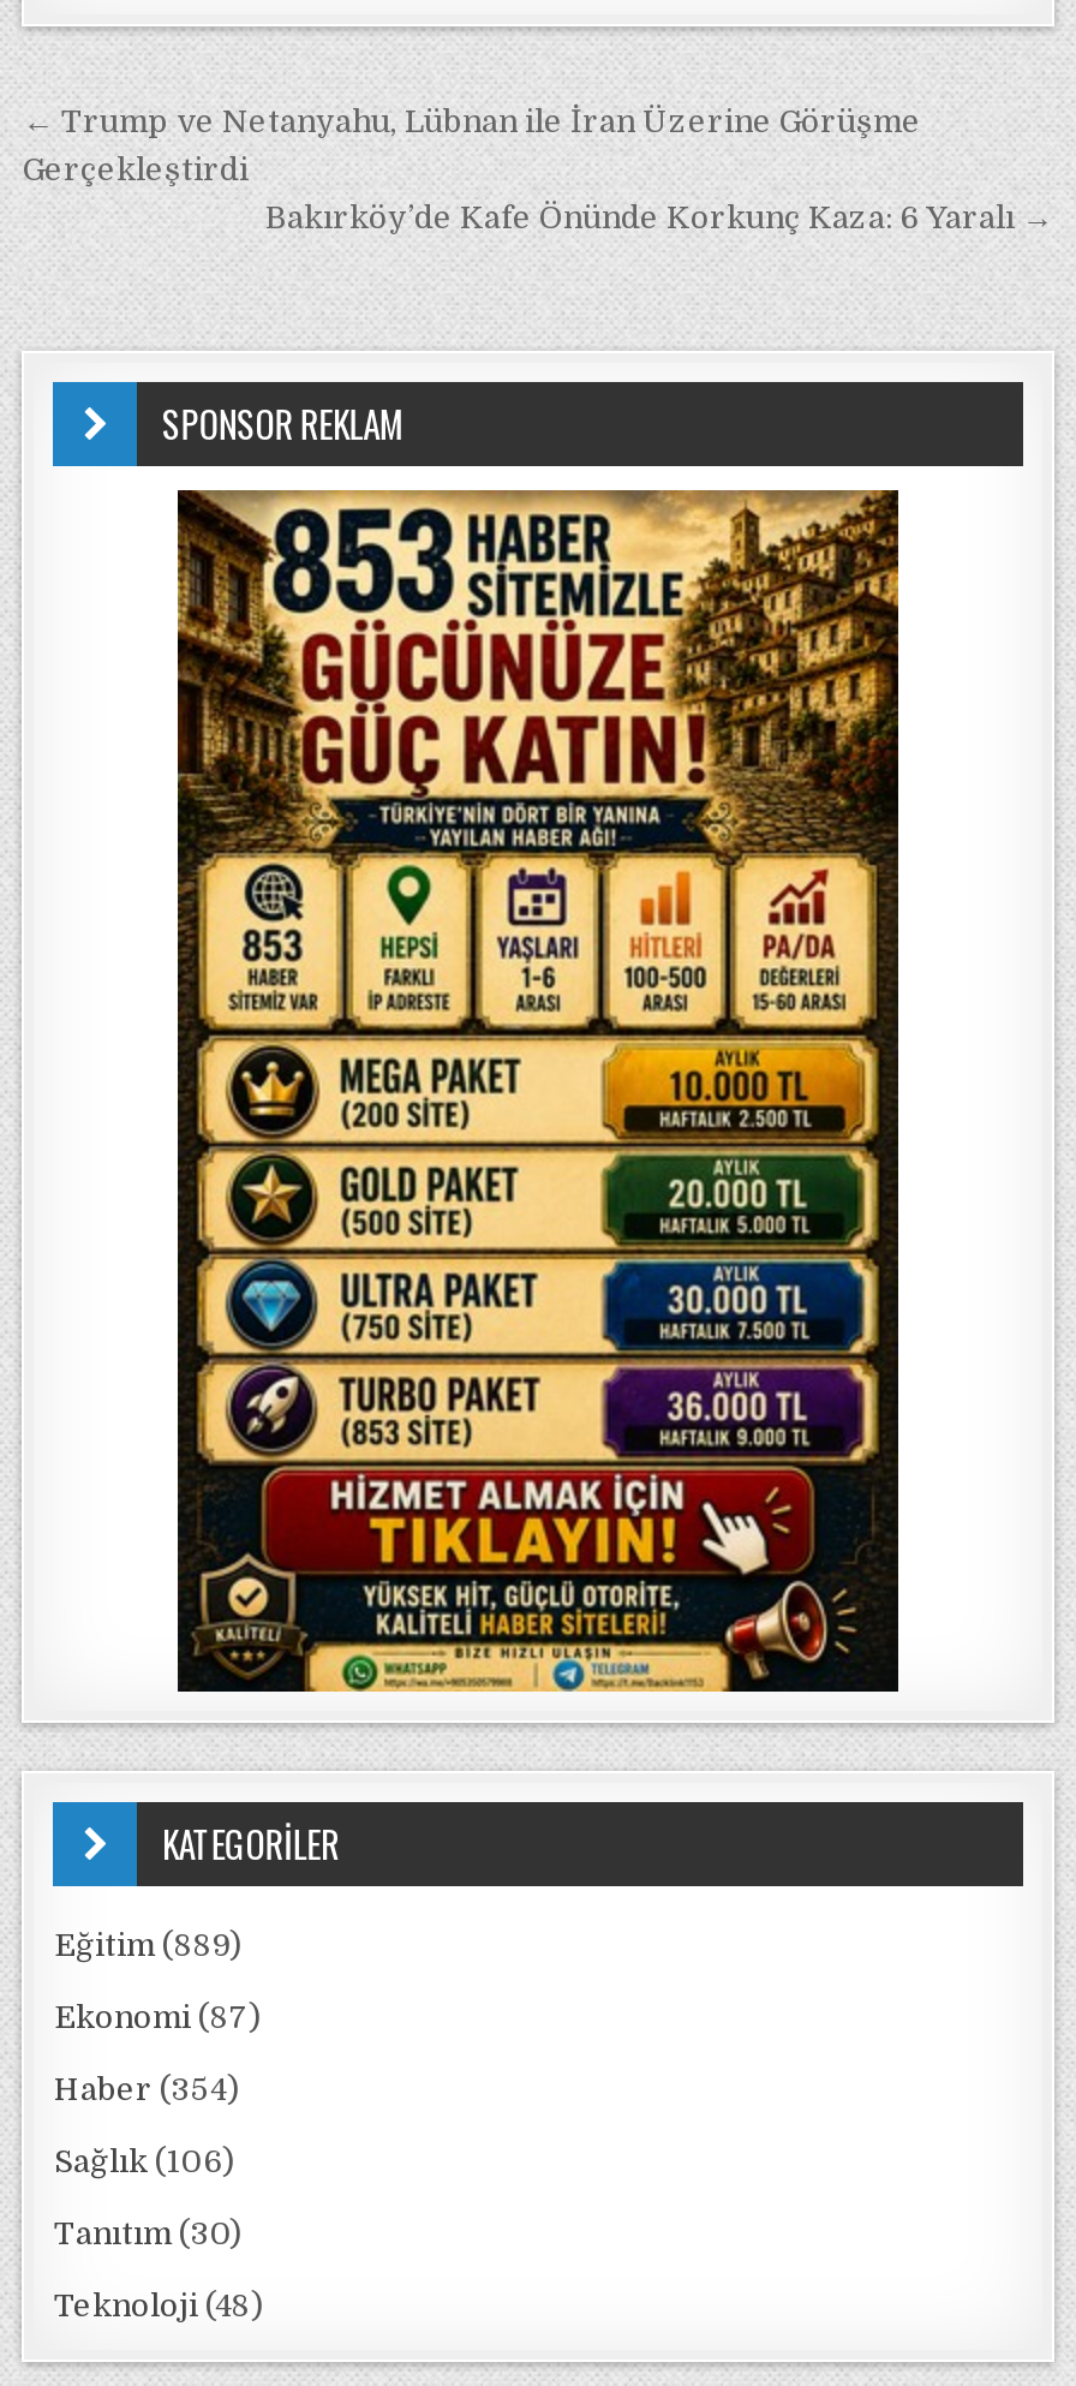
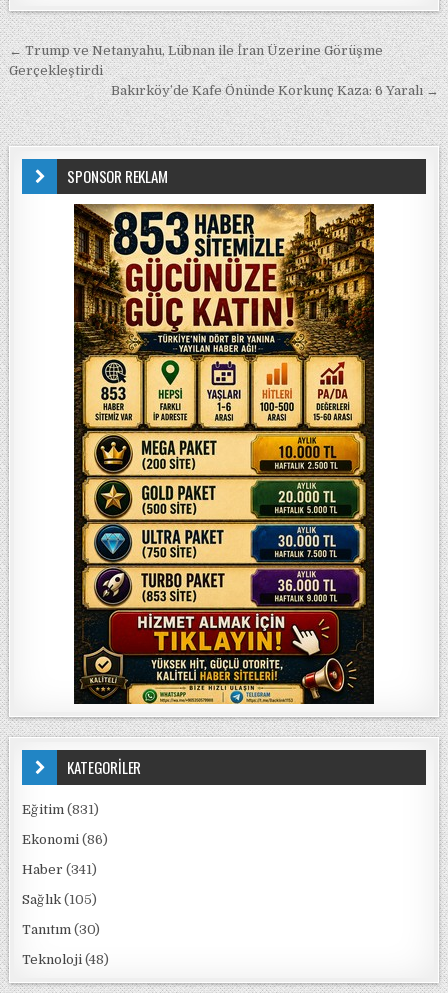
[54,1927,241,1963] Eğitim (889) -> [22,802,99,817] Eğitim (831)
[54,1999,261,2035] Ekonomi (87) -> [22,832,108,847] Ekonomi (86)
[54,2071,239,2107] Haber (354) -> [22,862,97,877] Haber (341)
[54,2143,234,2179] Sağlık (106) -> [22,892,97,907] Sağlık (105)

